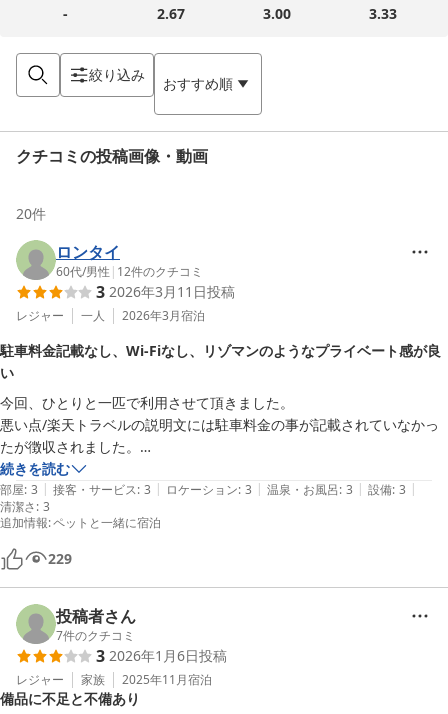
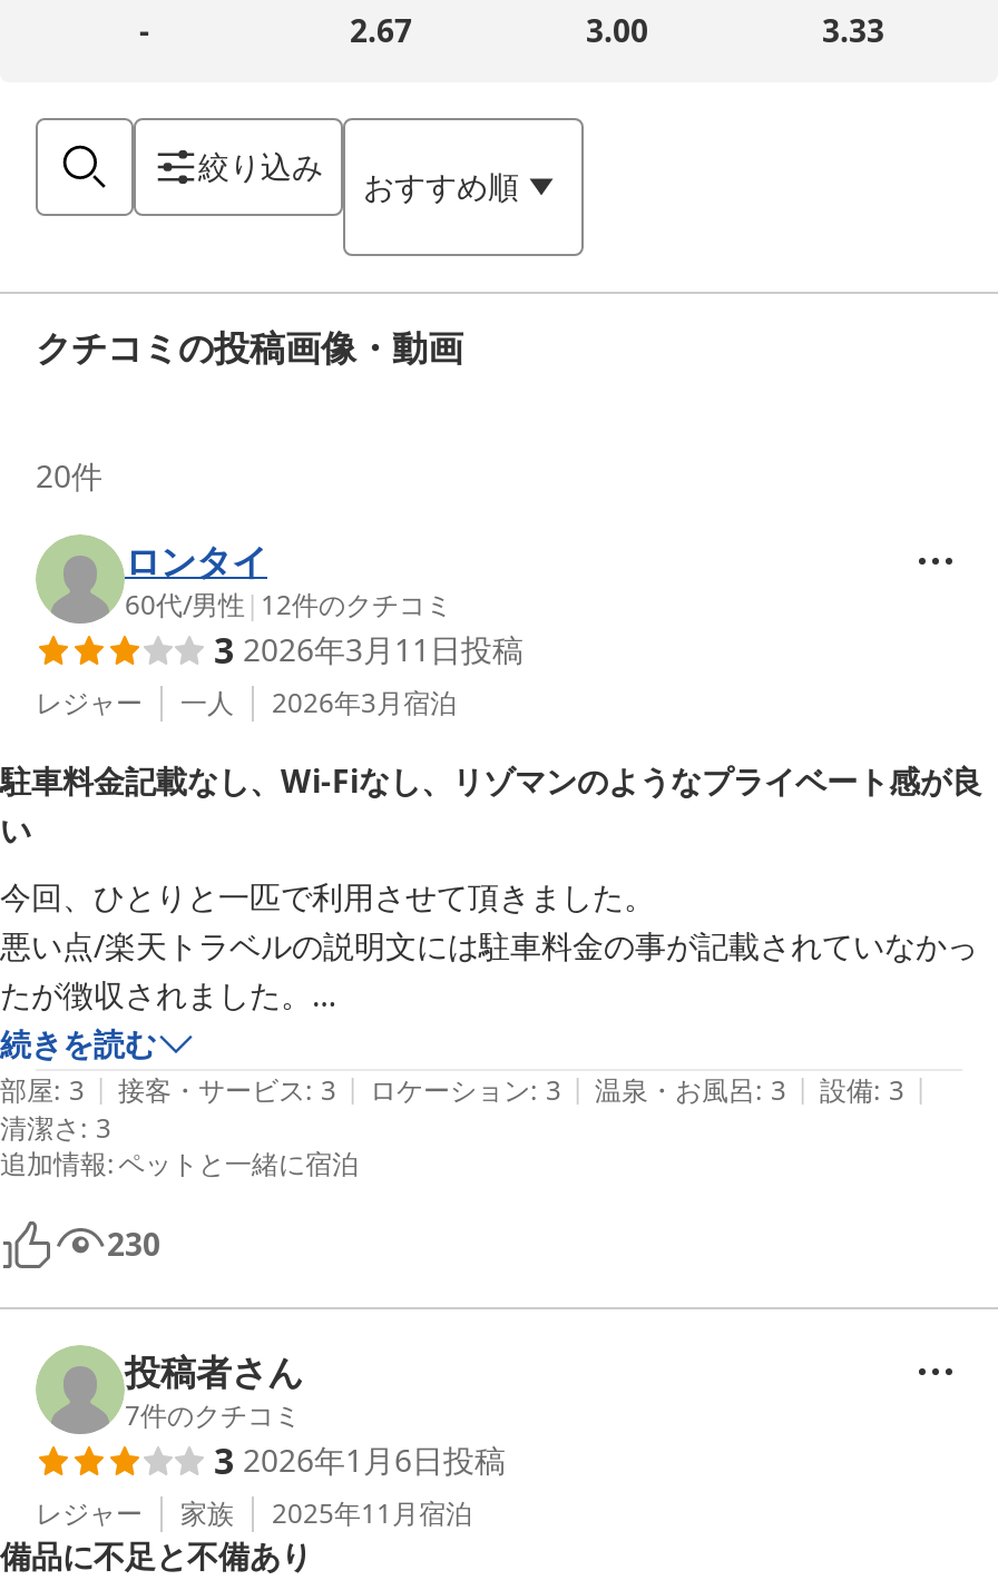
[48,549,72,568] 229 -> [107,1223,160,1265] 230

